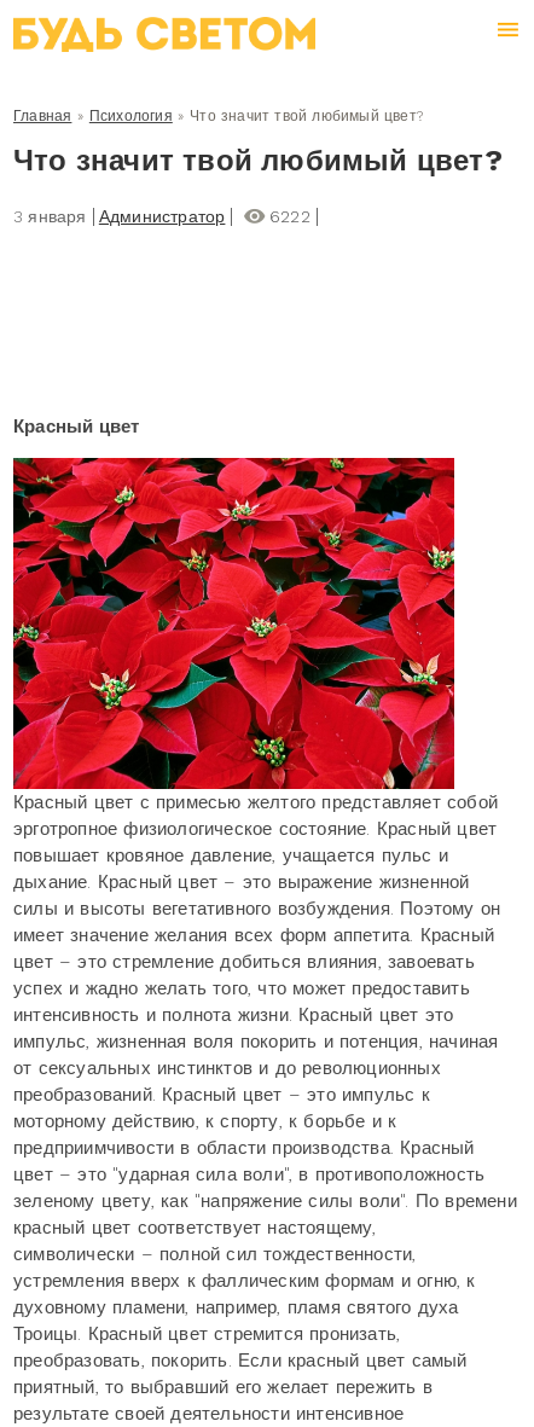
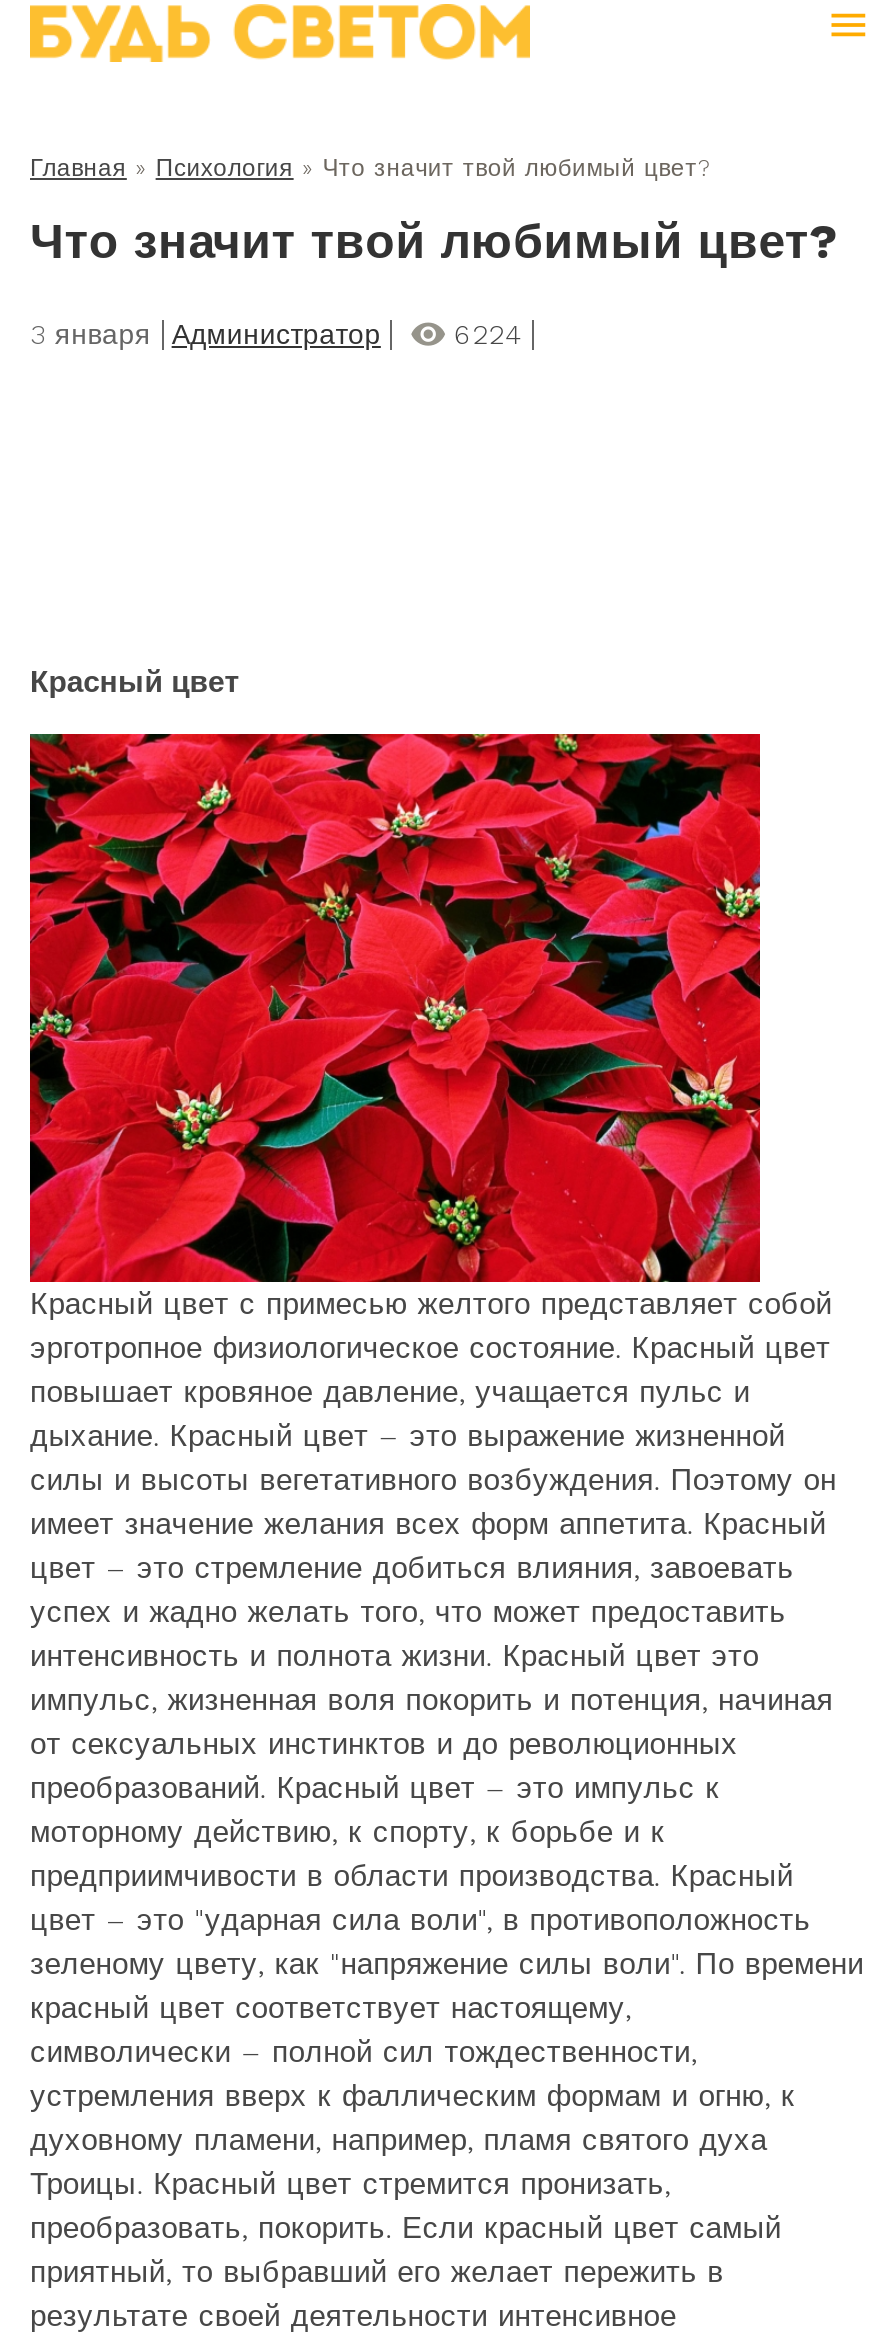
[264,207,310,226] 6222 -> [446,318,522,350] 6224

